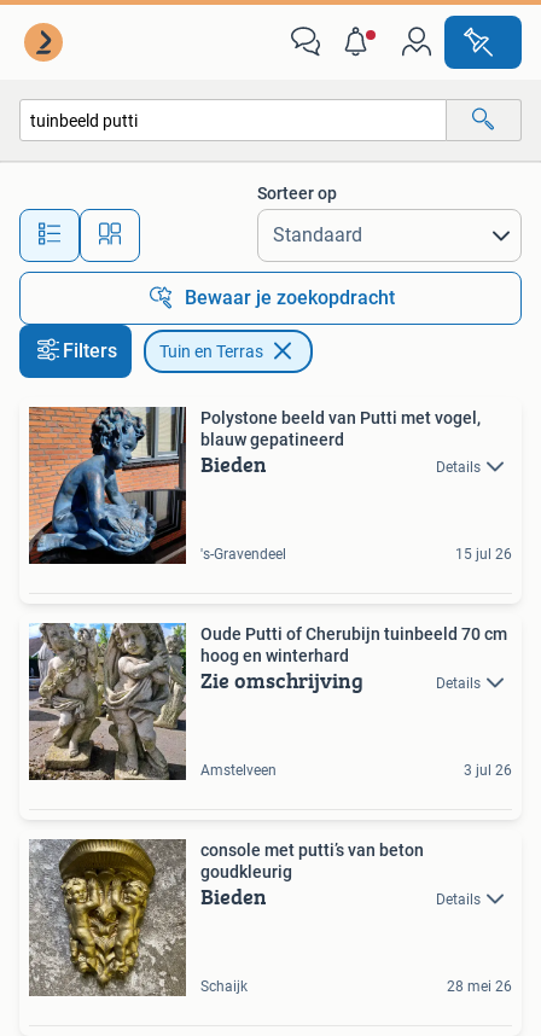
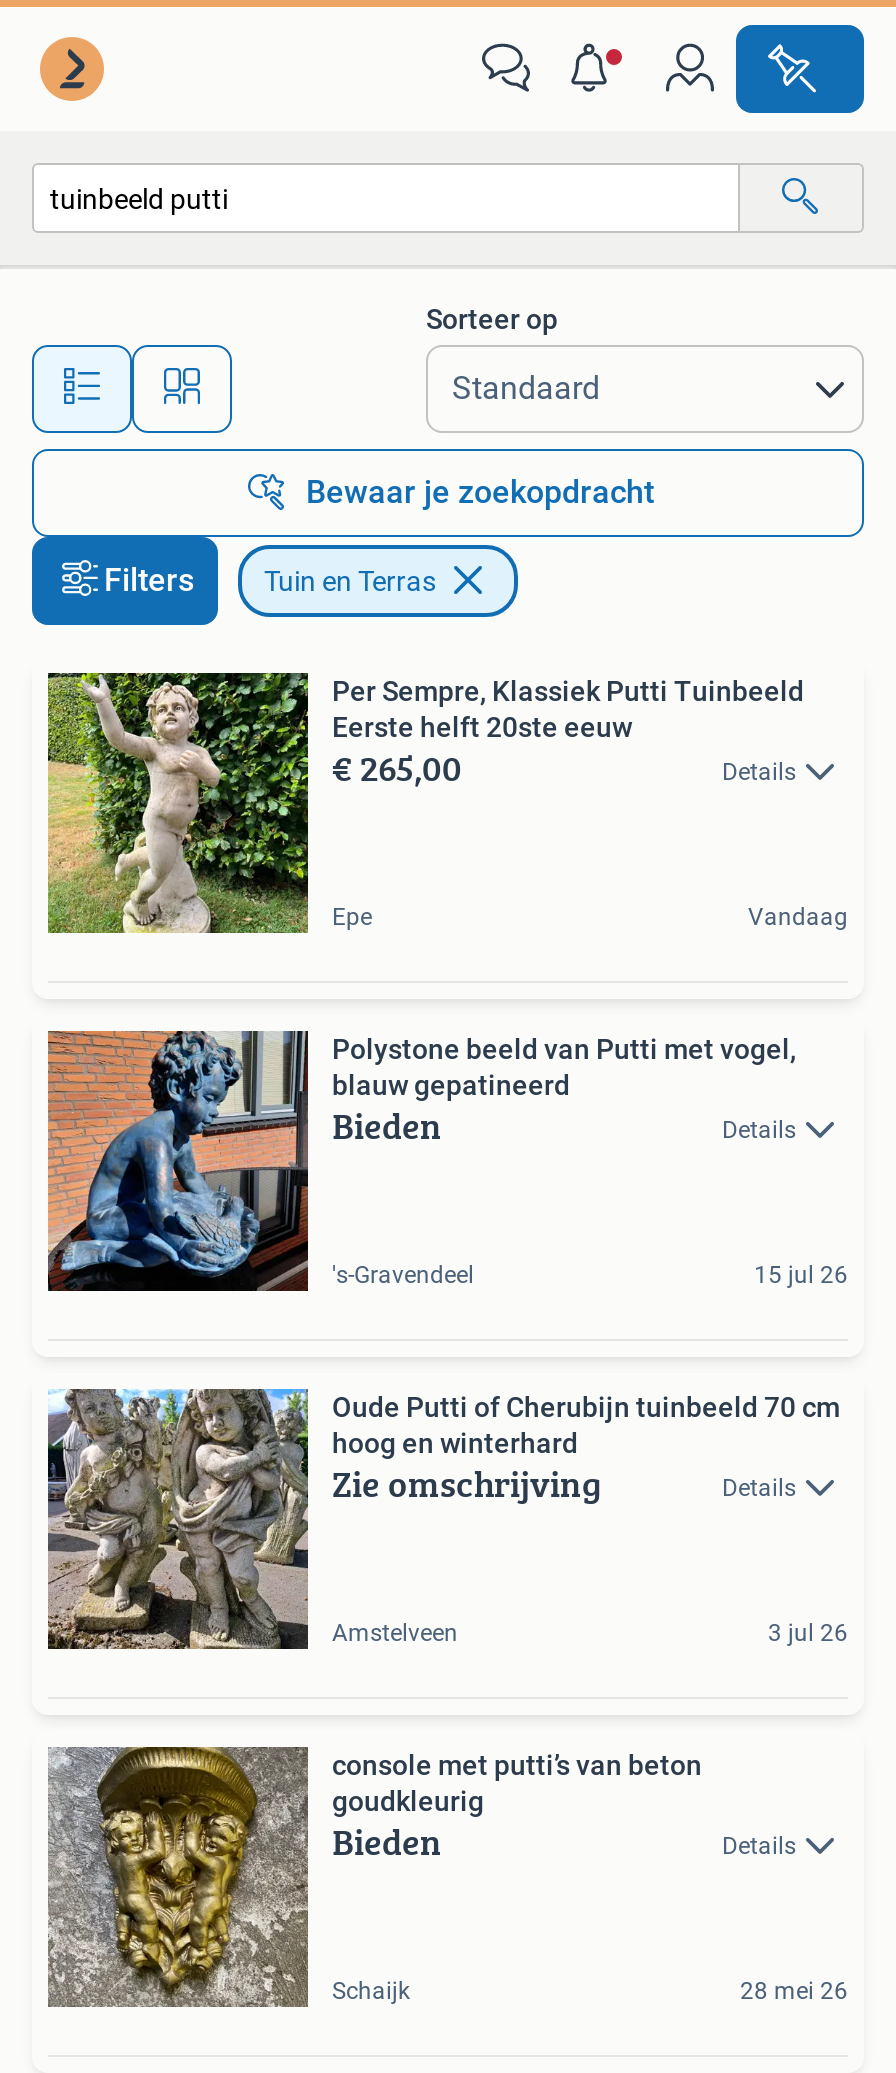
none -> [46,671,804,935] [image] | Per Sempre, Klassiek Putti Tuinbeeld | Eerste helft 20ste eeuw | € 265,00 | Details
none -> [332,903,848,931] Epe | Vandaag

